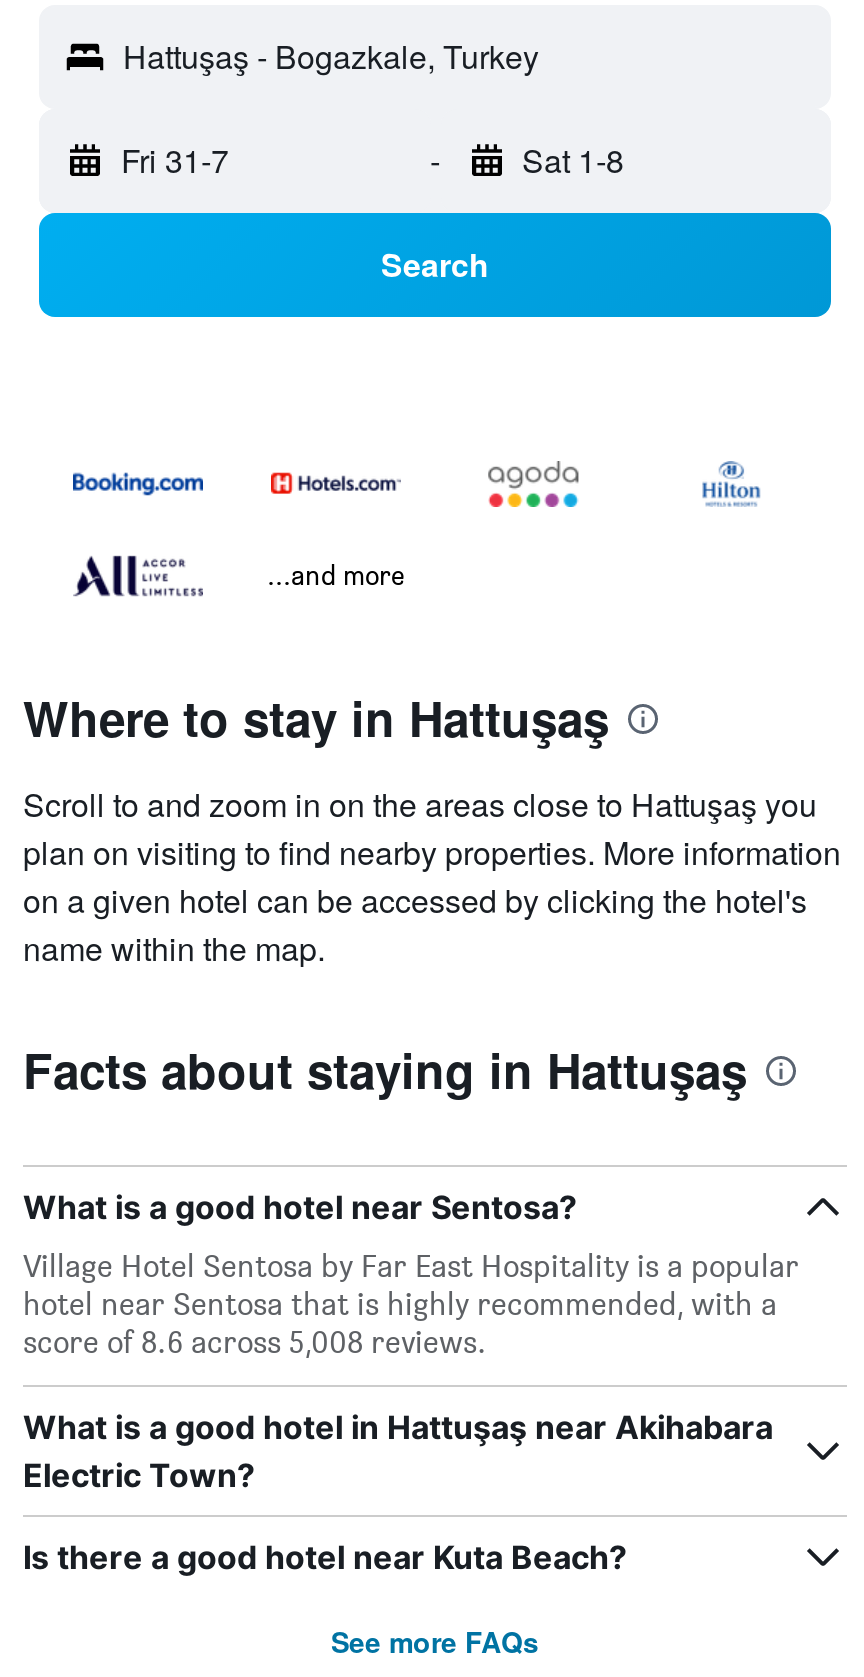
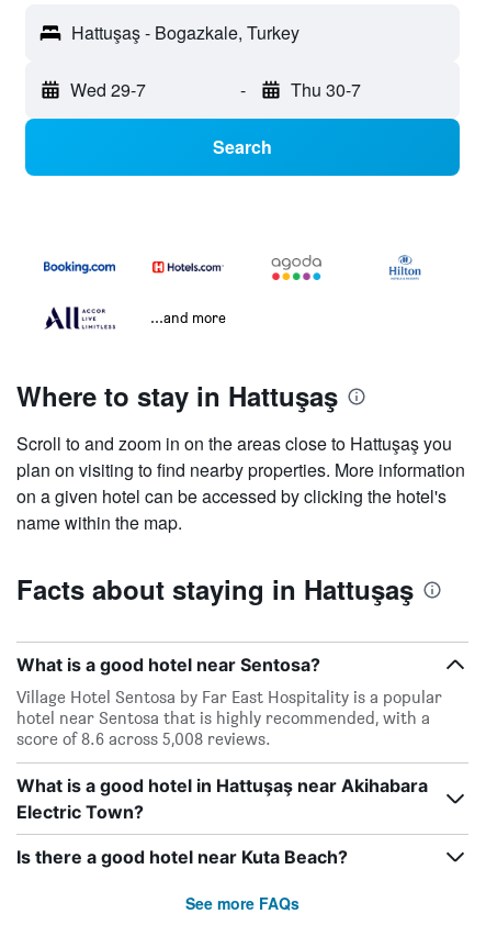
[121,137,229,183] Fri 31-7 -> [70,77,146,102] Wed 29-7
[522,137,624,183] Sat 1-8 -> [290,77,360,102] Thu 30-7

